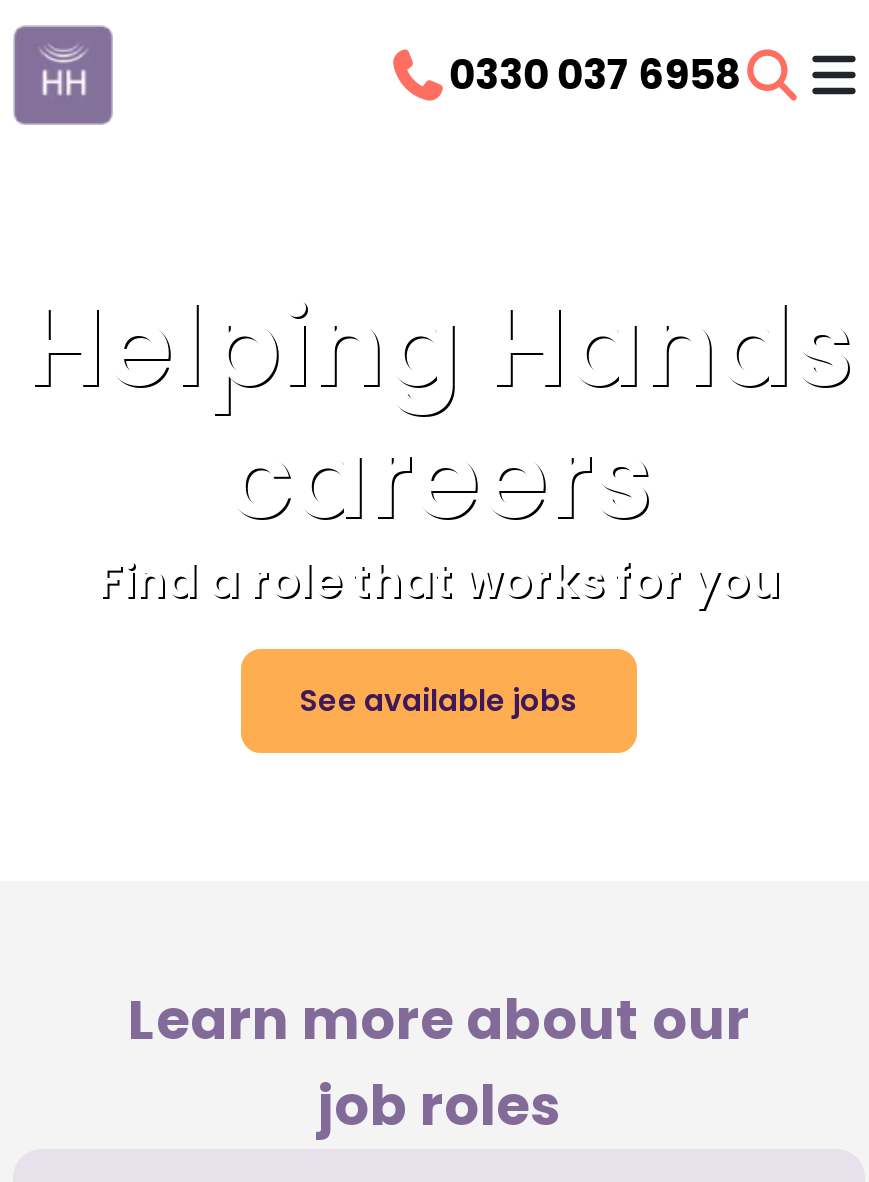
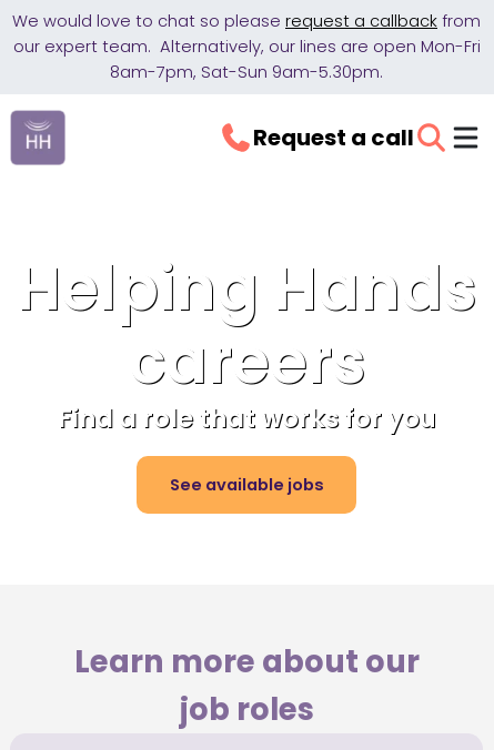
[449,47,741,103] 0330 037 6958 -> [12,10,481,153] We would love to chat so please request a callback from | our expert team. Alternatively, our lines are open Mon-Fri | 8am-7pm, Sat-Sun 9am-5.30pm. | Request a call

